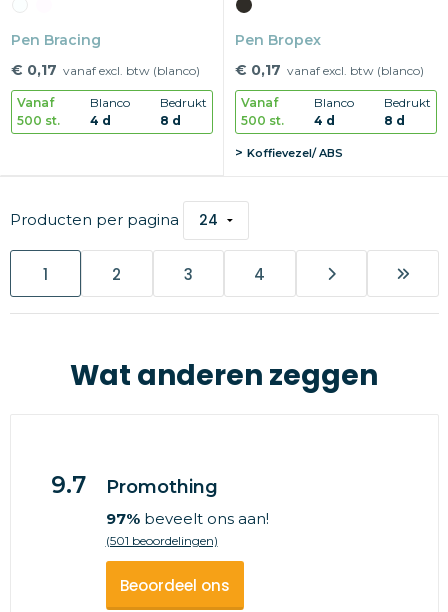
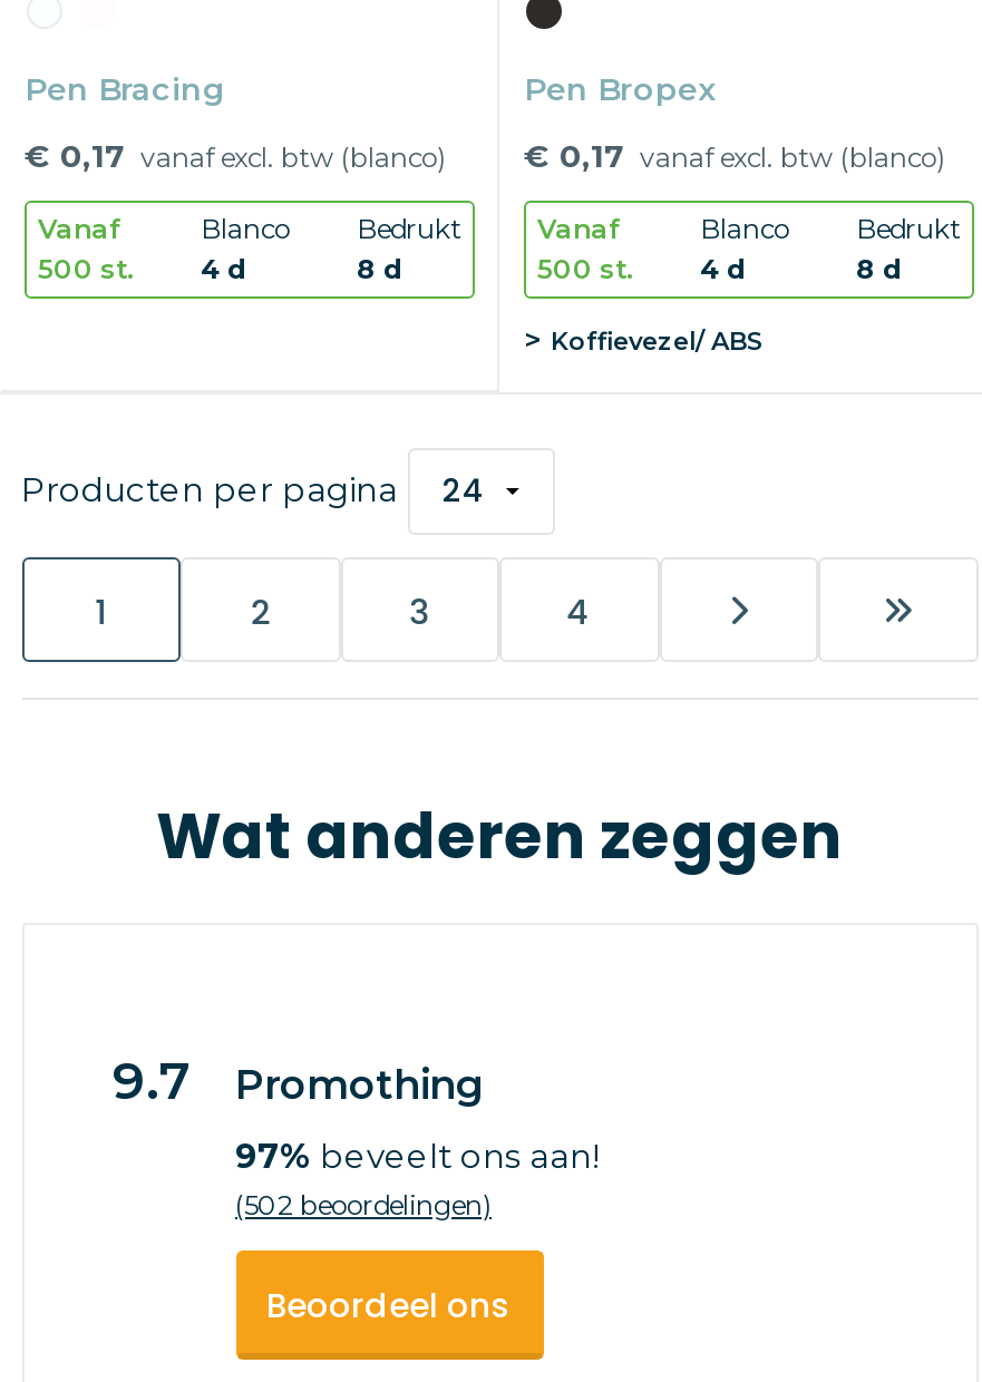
[105,533,217,548] (501 beoordelingen) -> [235,1187,492,1221] (502 beoordelingen)

